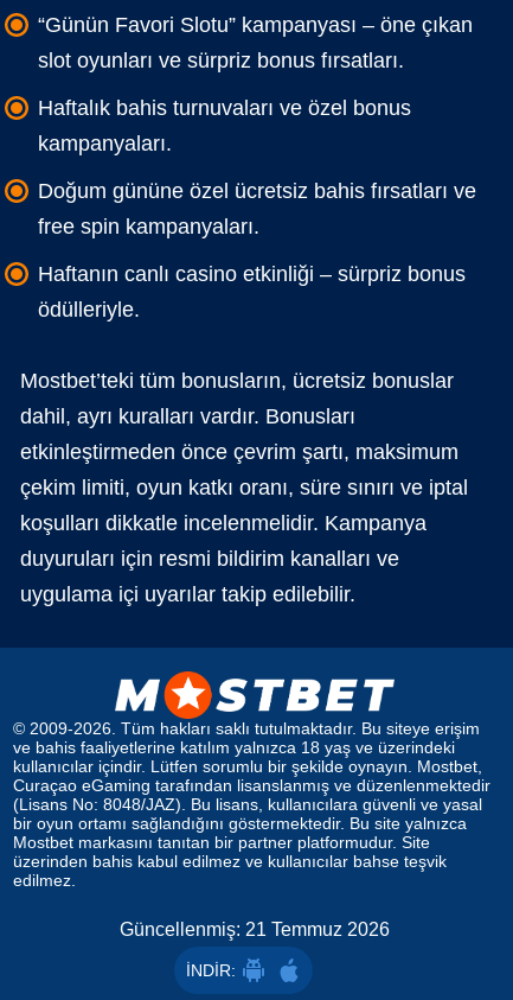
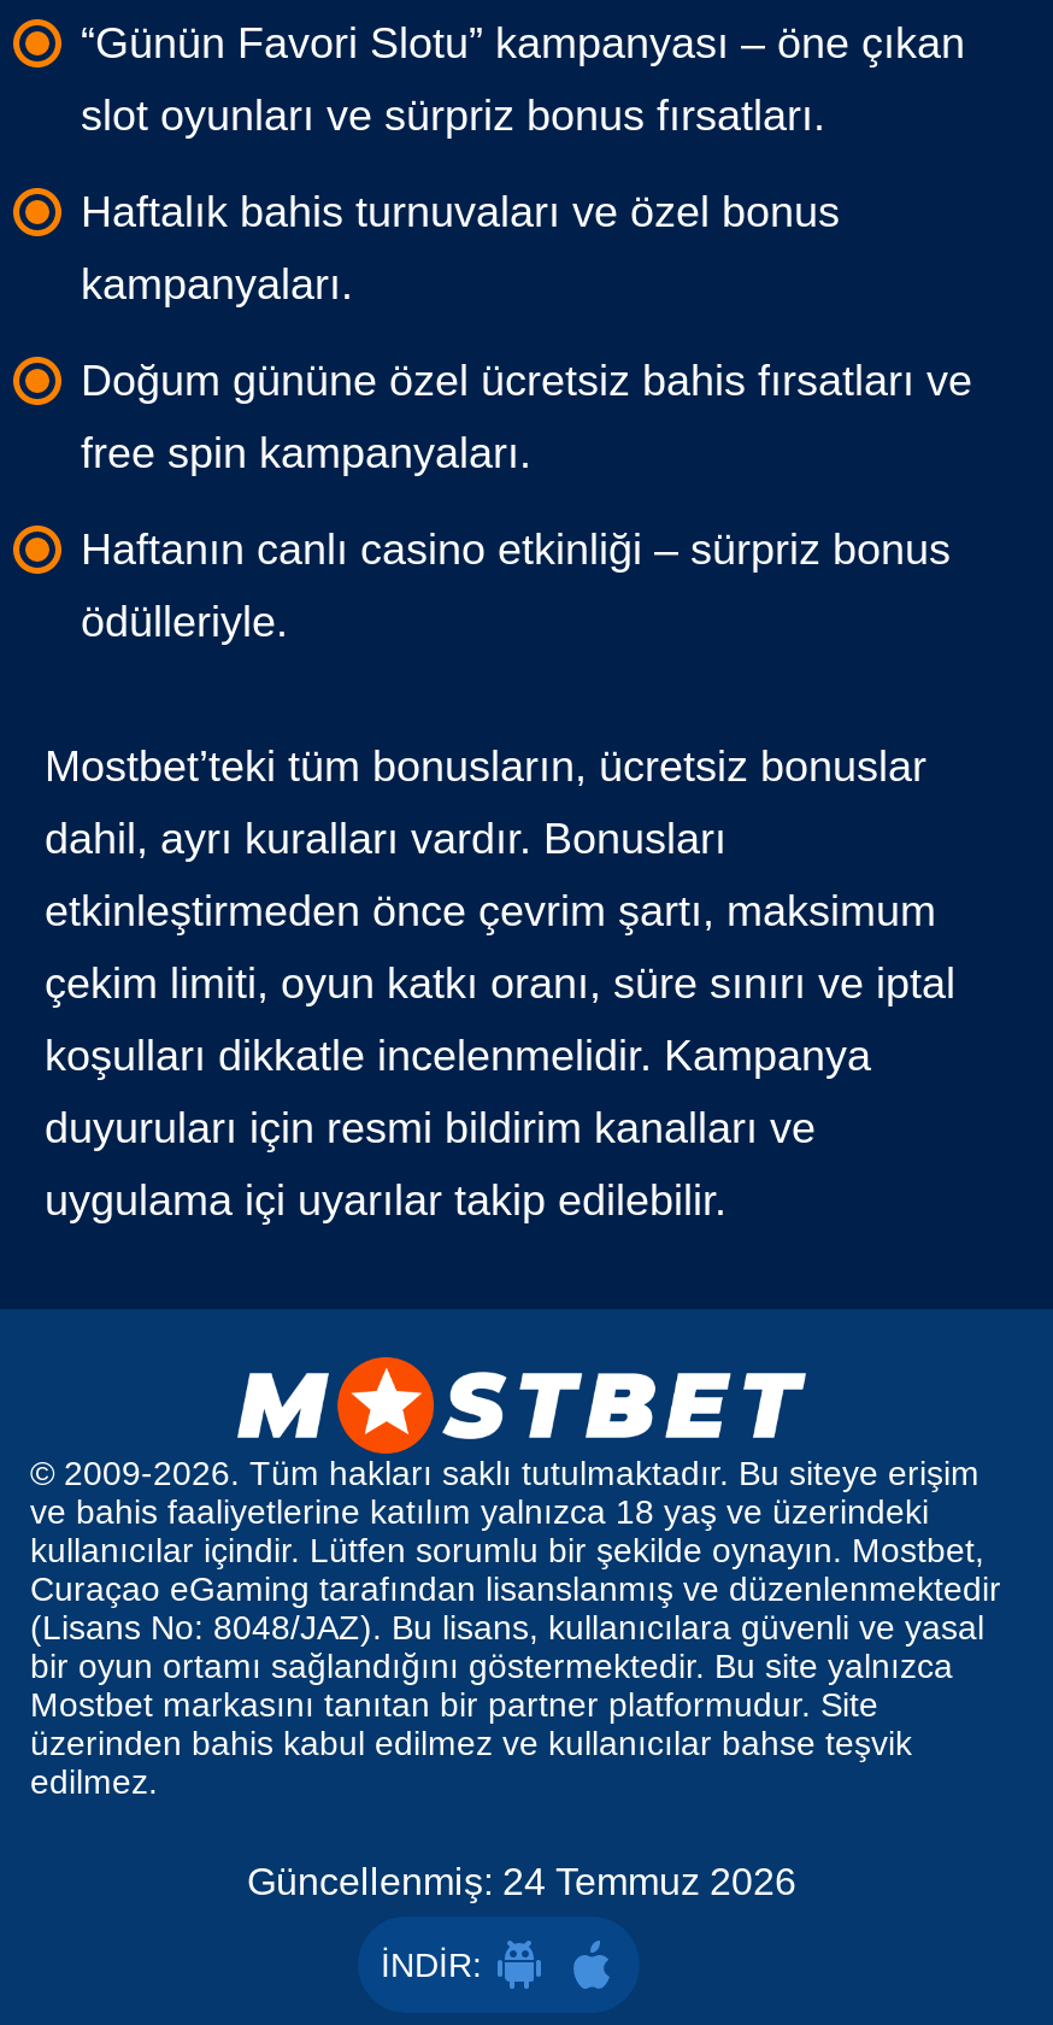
[120,919,390,940] Güncellenmiş: 21 Temmuz 2026 -> [247,1861,796,1902] Güncellenmiş: 24 Temmuz 2026

